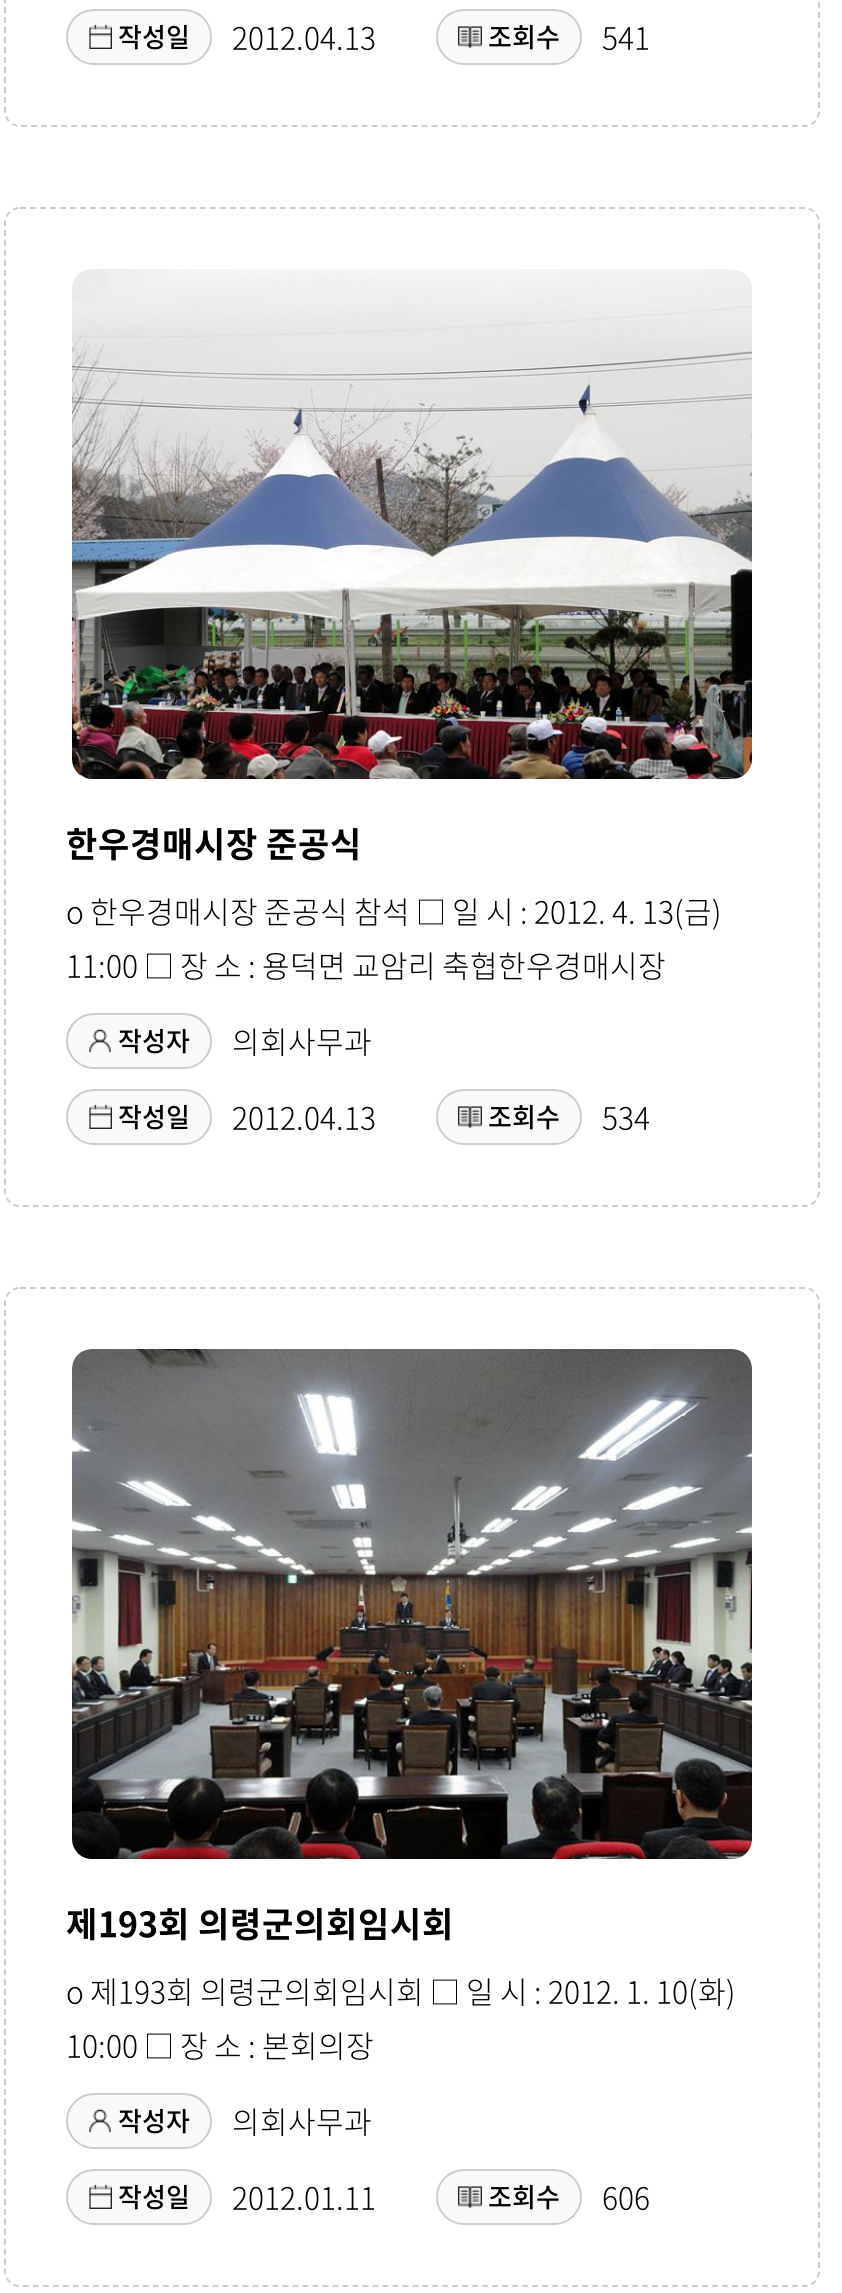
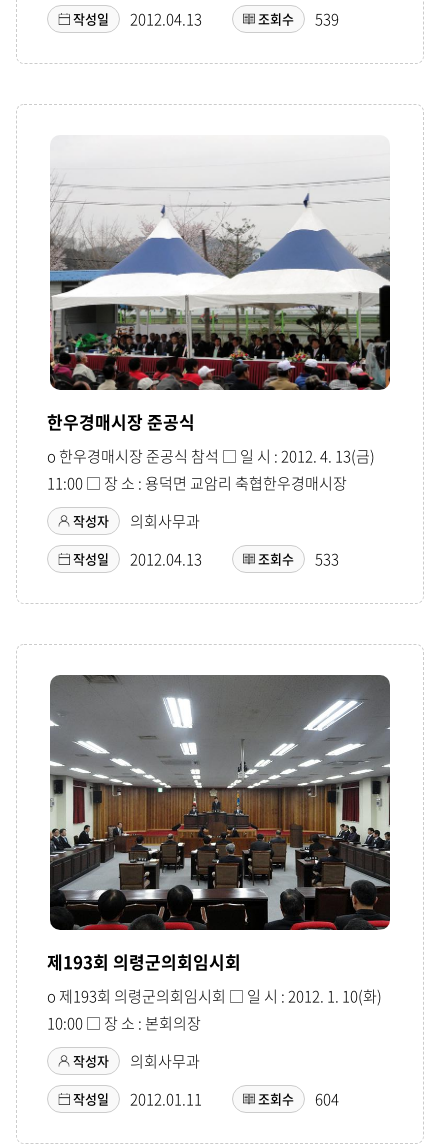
[488,15,650,59] 조회수 541 -> [258,8,339,30] 조회수 539
[488,1095,650,1139] 조회수 534 -> [258,548,339,570] 조회수 533
[488,2175,650,2219] 조회수 606 -> [258,1088,339,1110] 조회수 604

